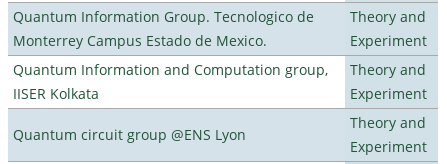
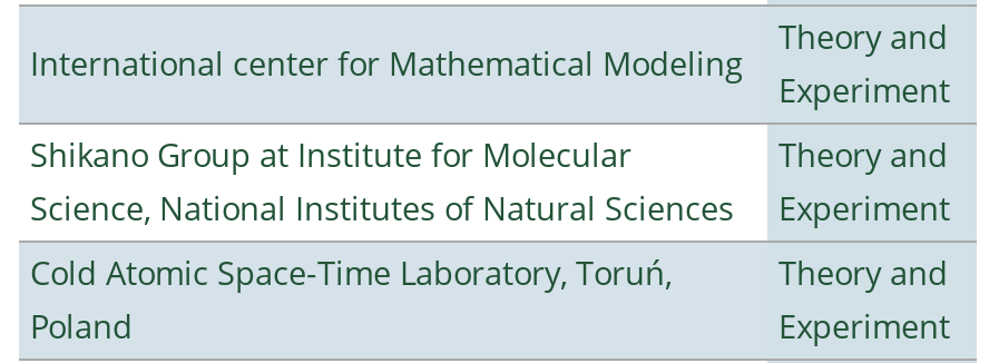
[13,7,314,50] Quantum Information Group. Tecnologico de | Monterrey Campus Estado de Mexico. -> [30,42,743,85] International center for Mathematical Modeling
[13,60,328,103] Quantum Information and Computation group, | IISER Kolkata -> [30,134,734,229] Shikano Group at Institute for Molecular | Science, National Institutes of Natural Sciences
[13,125,246,144] Quantum circuit group @ENS Lyon -> [30,252,672,347] Cold Atomic Space-Time Laboratory, Toruń, | Poland

